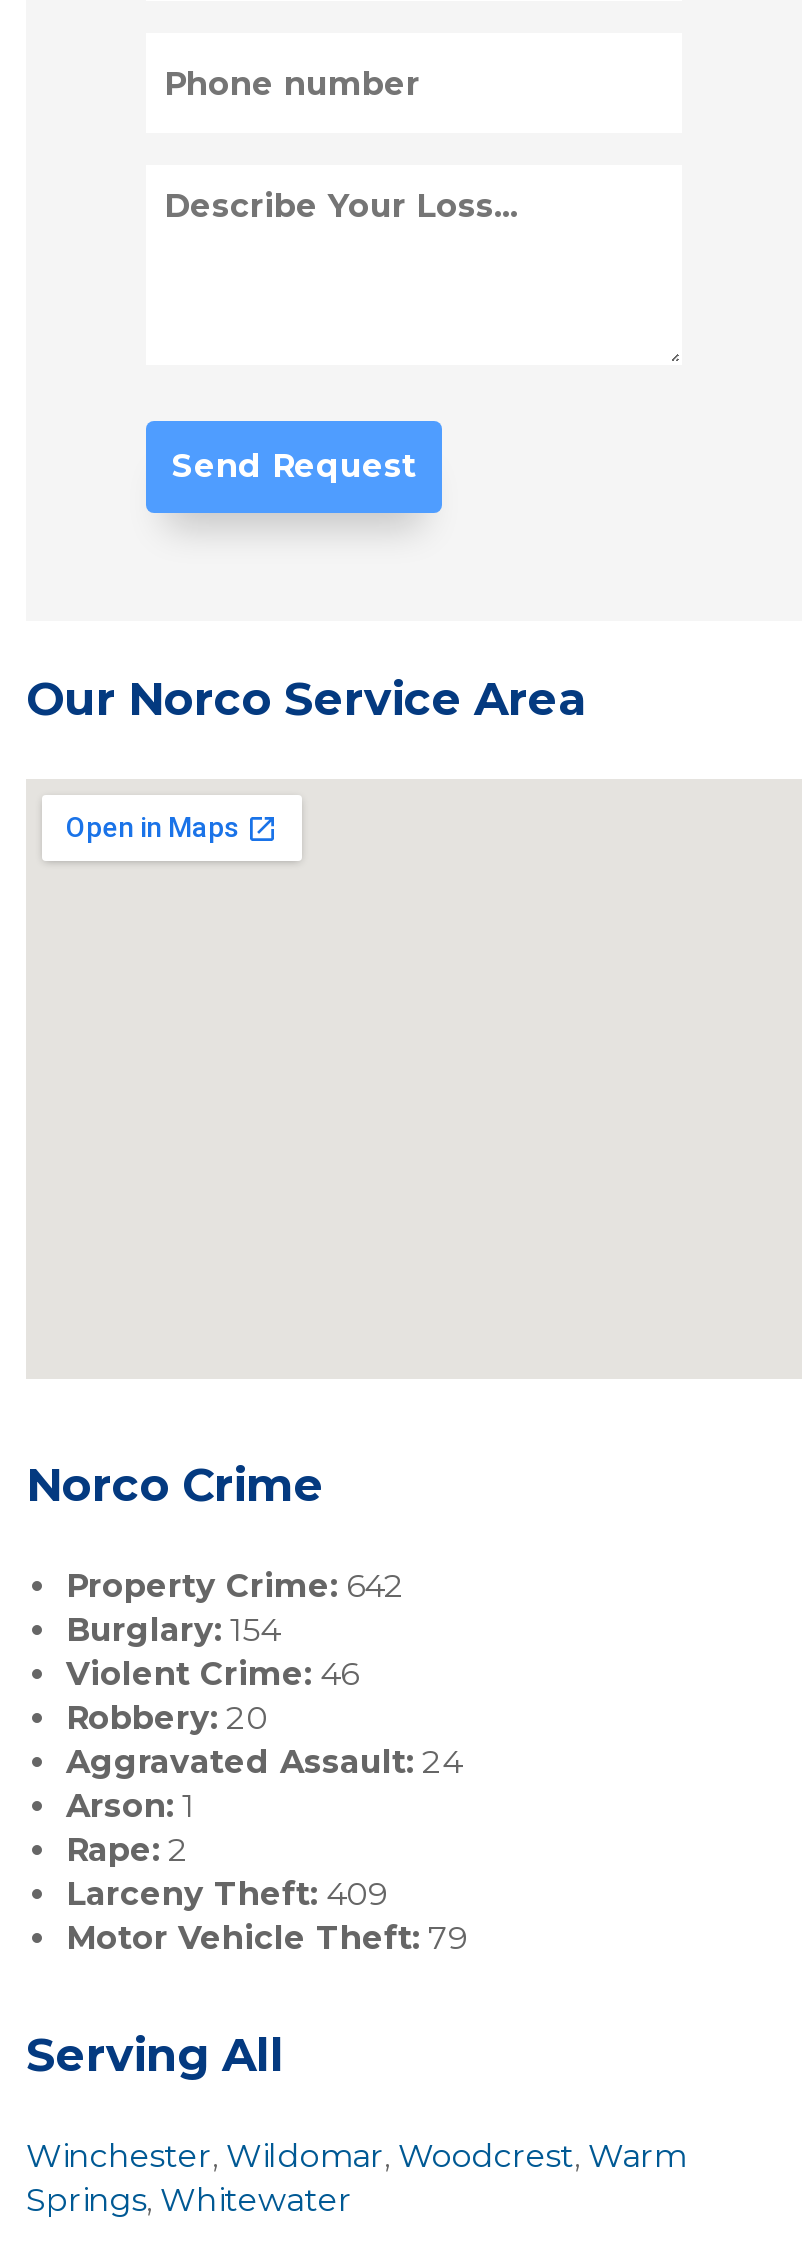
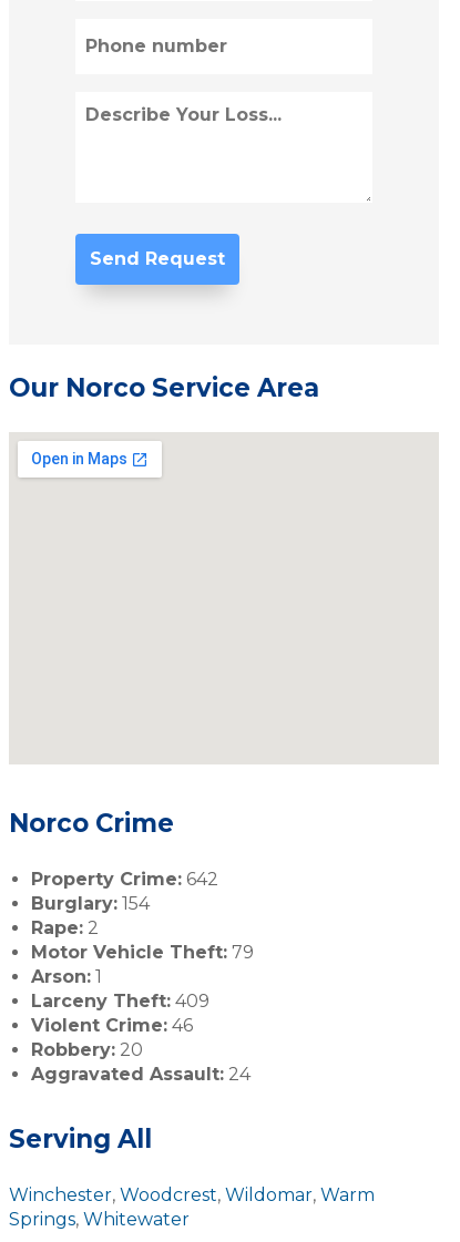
moved [66,1655,462,1781] -> [31,1014,251,1084]: Violent Crime: 46 | Robbery: 20 | Aggravated Assault: 24
moved [66,1787,468,1957] -> [31,917,254,1011]: Rape: 2 | Motor Vehicle Theft: 79 | Arson: 1 | Larceny Theft: 409
[26,2137,686,2175] Winchester, Wildomar, Woodcrest, Warm -> [9,1184,375,1205] Winchester, Woodcrest, Wildomar, Warm

